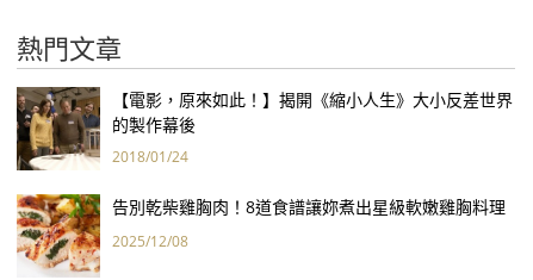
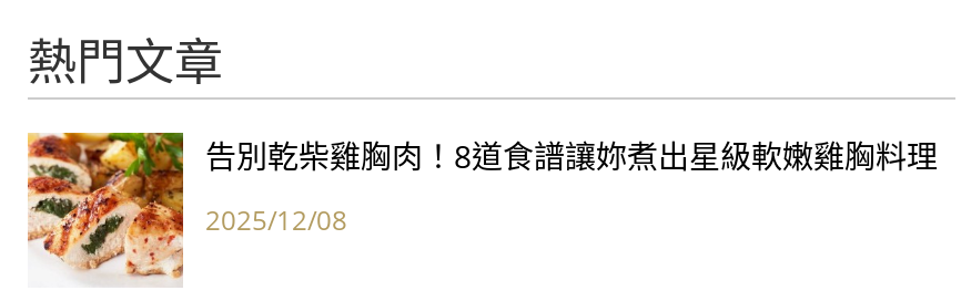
[16,86,513,172] [image] | 【電影，原來如此！】揭開《縮小人生》大小反差世界 | 的製作幕後 | 2018/01/24 -> none

